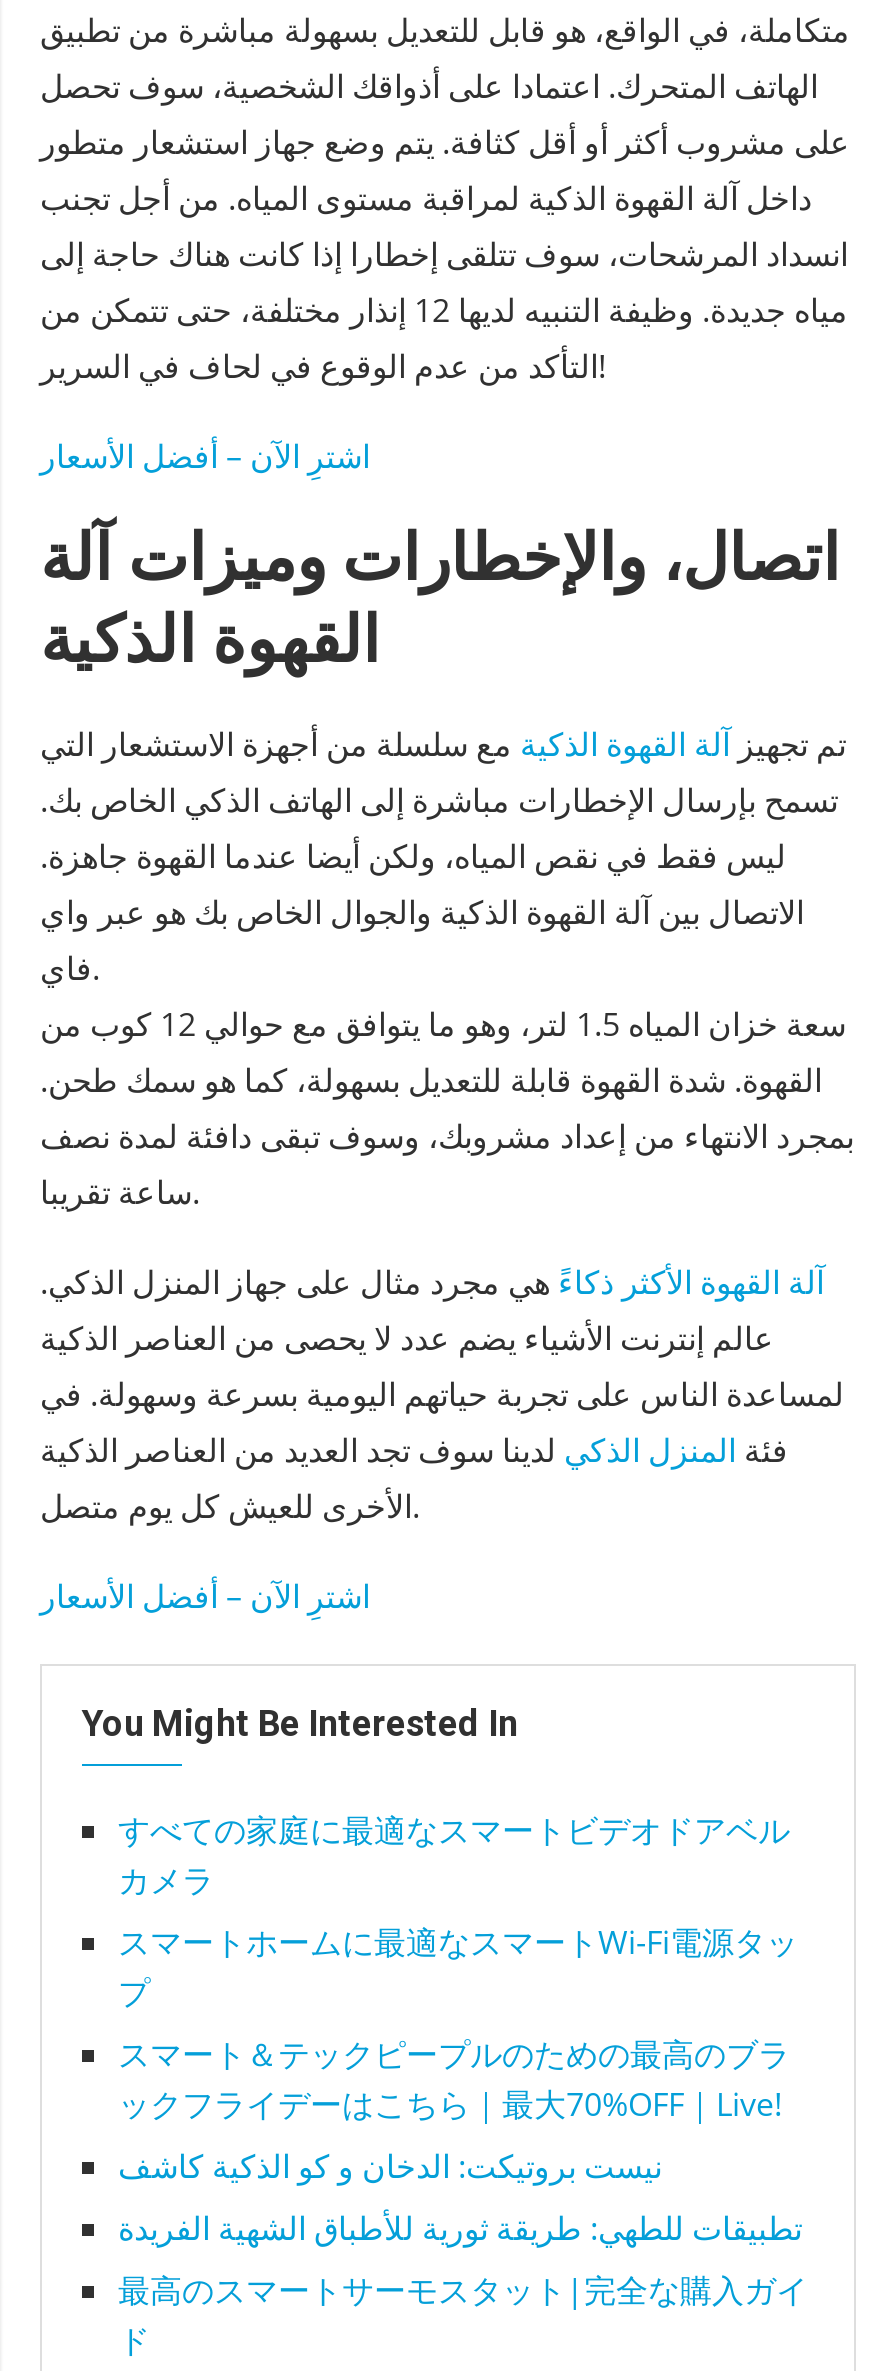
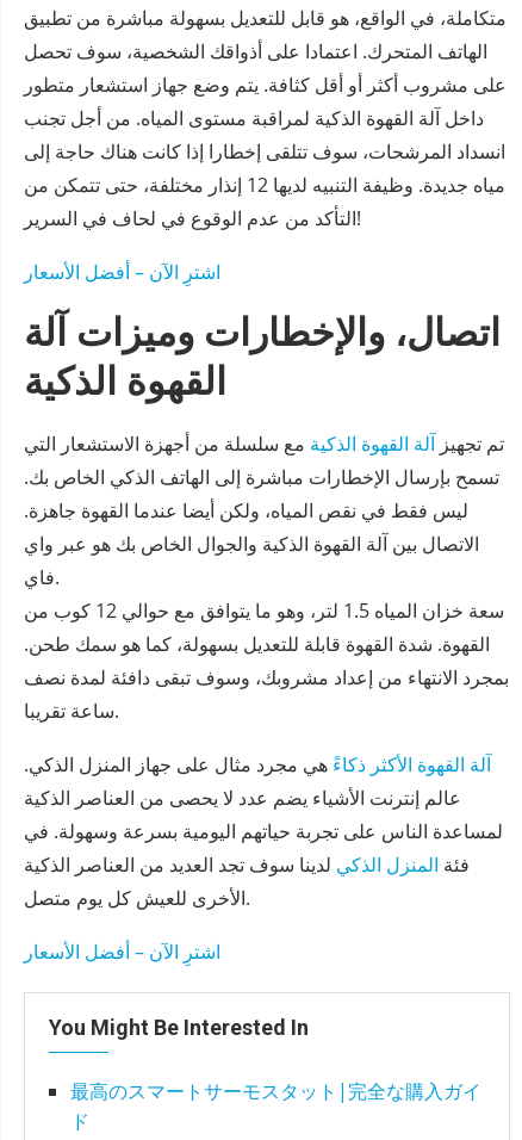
[118,1807,802,2249] すべての家庭に最適なスマートビデオドアベル | カメラ | スマートホームに最適なスマートWi-Fi電源タッ | プ | スマート＆テックピープルのための最高のブラ | ックフライデーはこちら｜最大70%OFF｜Live! | نيست بروتيكت: الدخان و كو الذكية كاشف | تطبيقات للطهي: طريقة ثورية للأطباق الشهية الفريدة -> none

